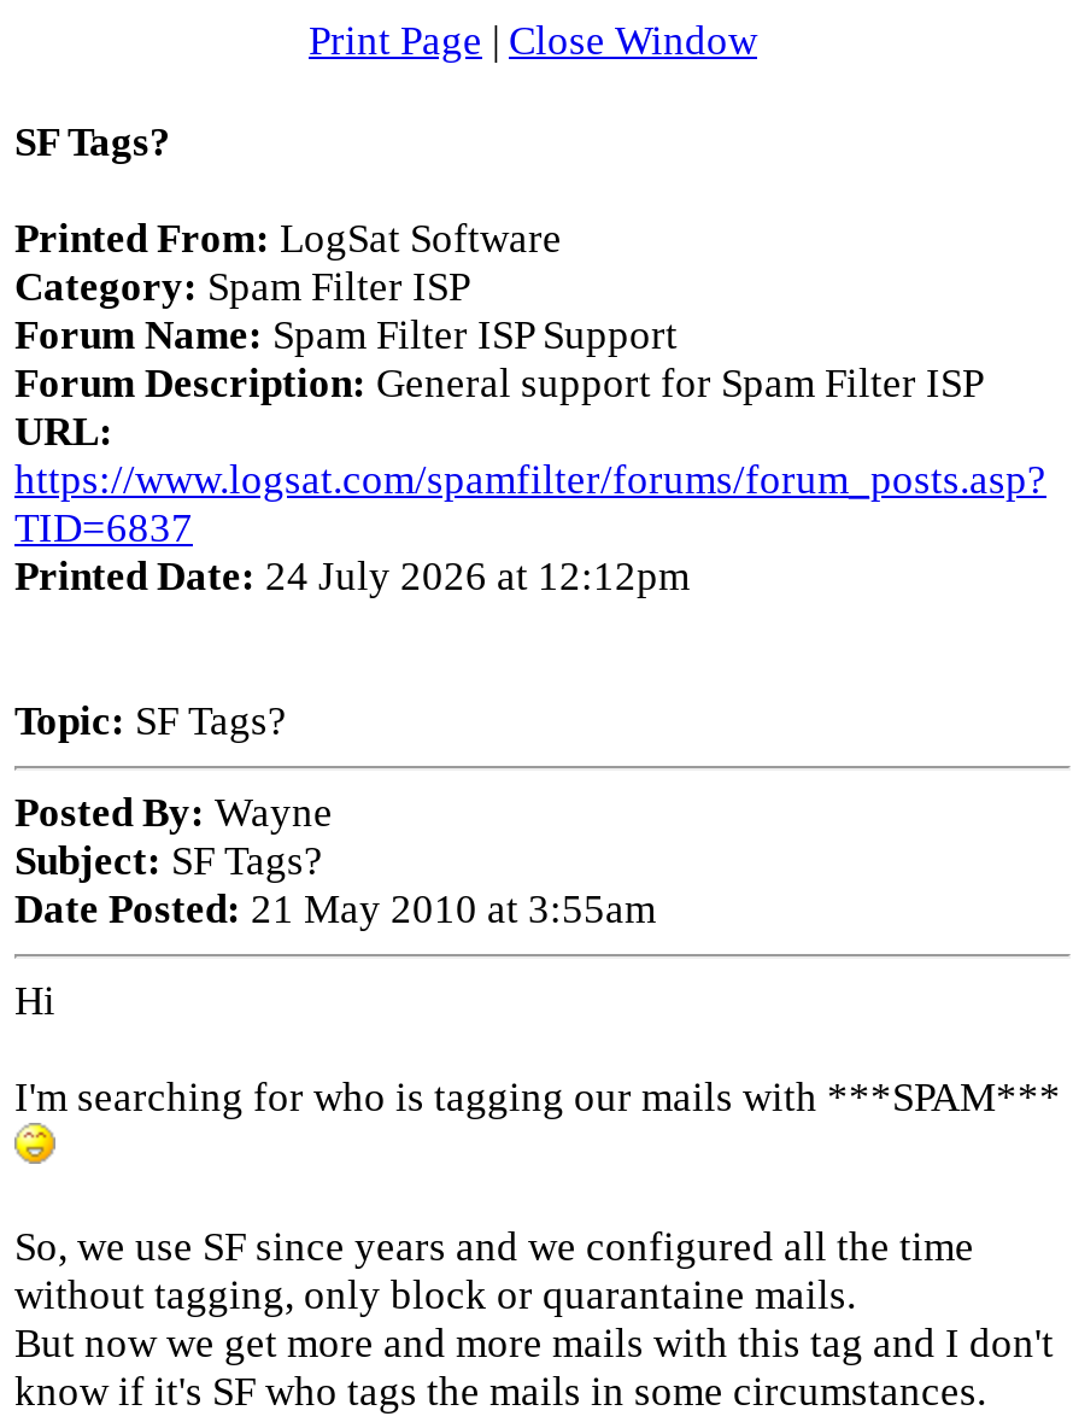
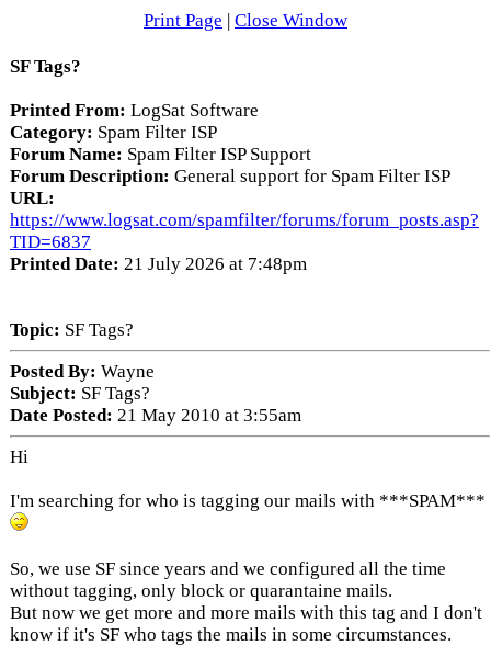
[14,554,690,599] Printed Date: 24 July 2026 at 12:12pm -> [10,253,307,274] Printed Date: 21 July 2026 at 7:48pm

